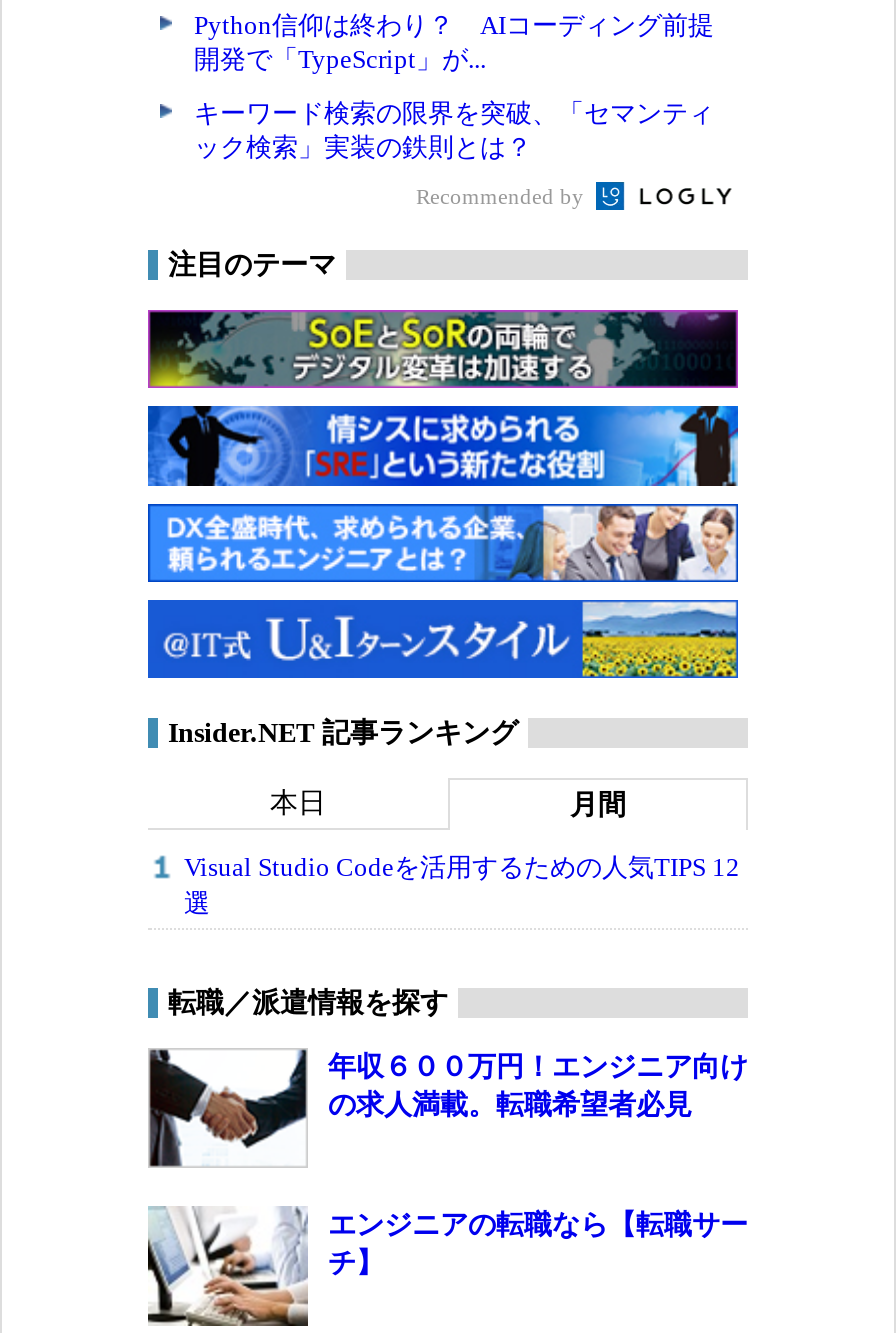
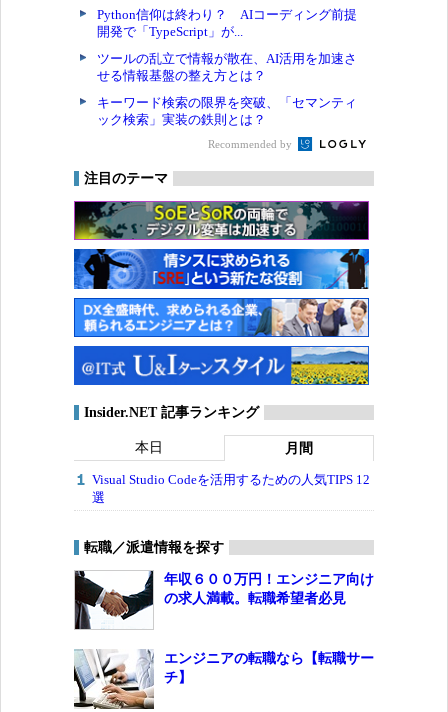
none -> [97,51,357,83] ツールの乱立で情報が散在、AI活用を加速さ | せる情報基盤の整え方とは？

